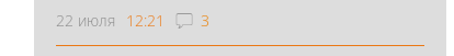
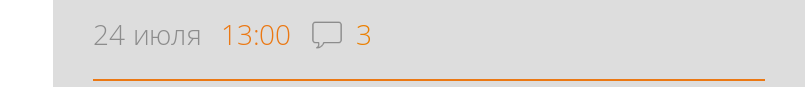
[56,10,209,31] 22 июля 12:21 3 -> [93,15,372,53] 24 июля 13:00 3

